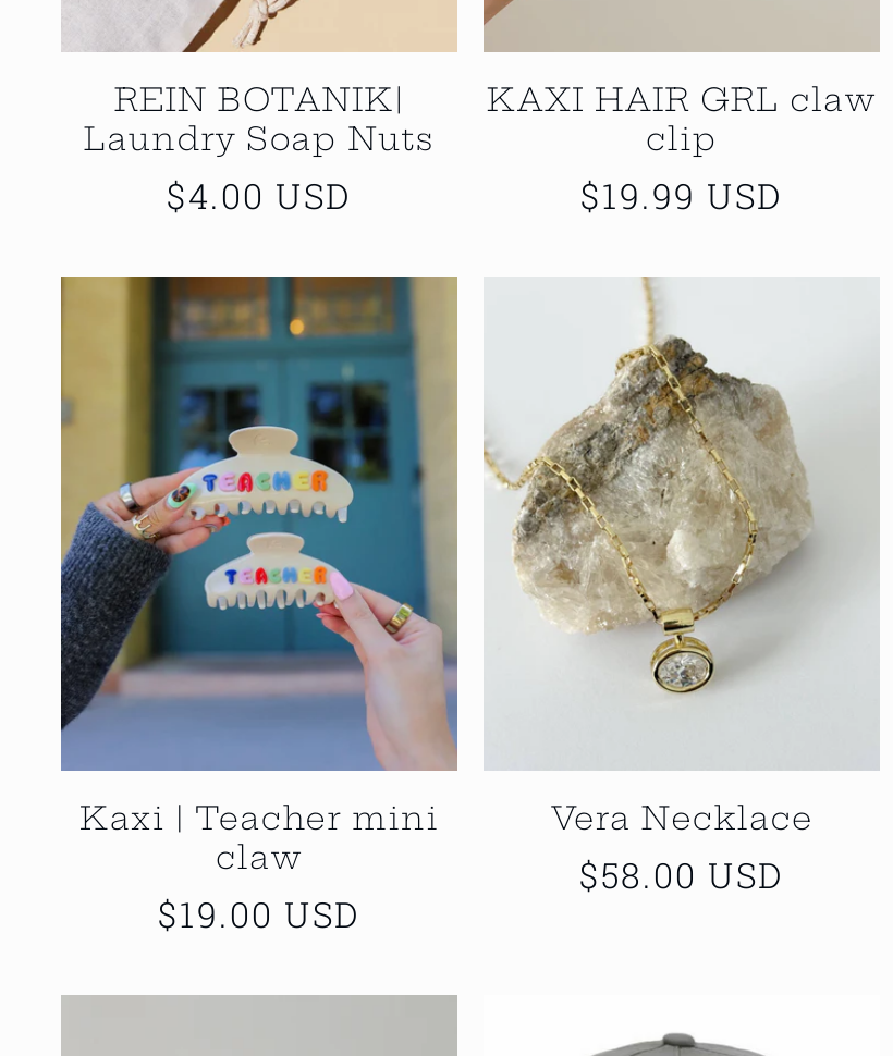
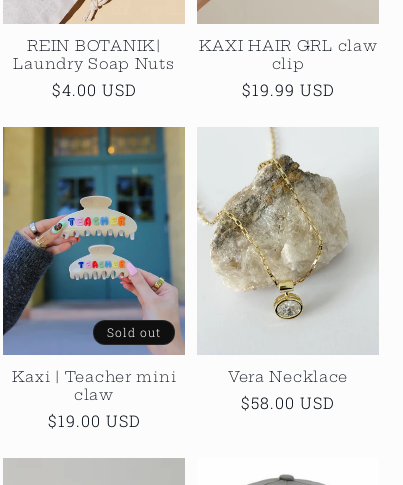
none -> [107,323,161,339] Sold out

